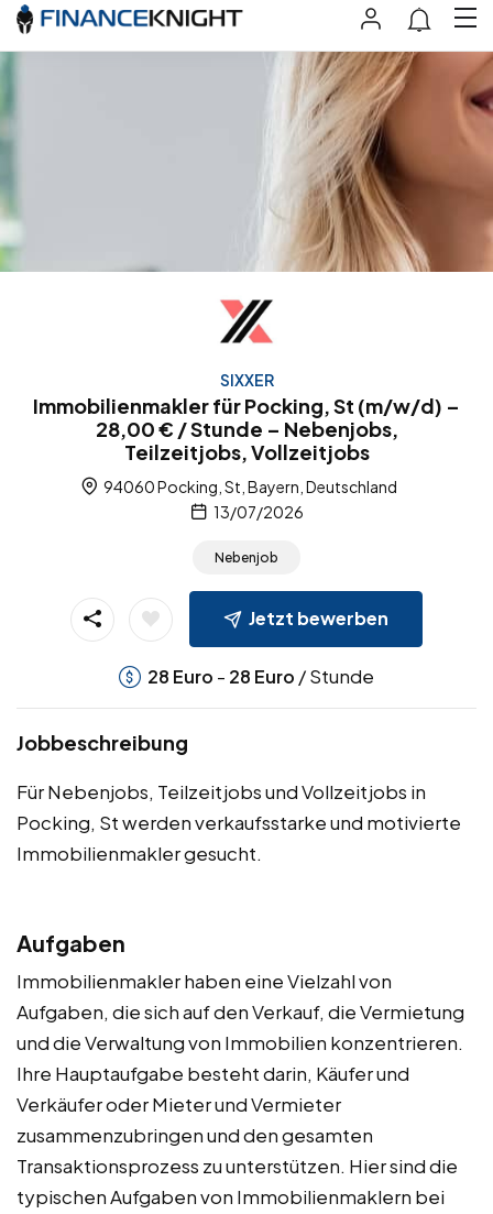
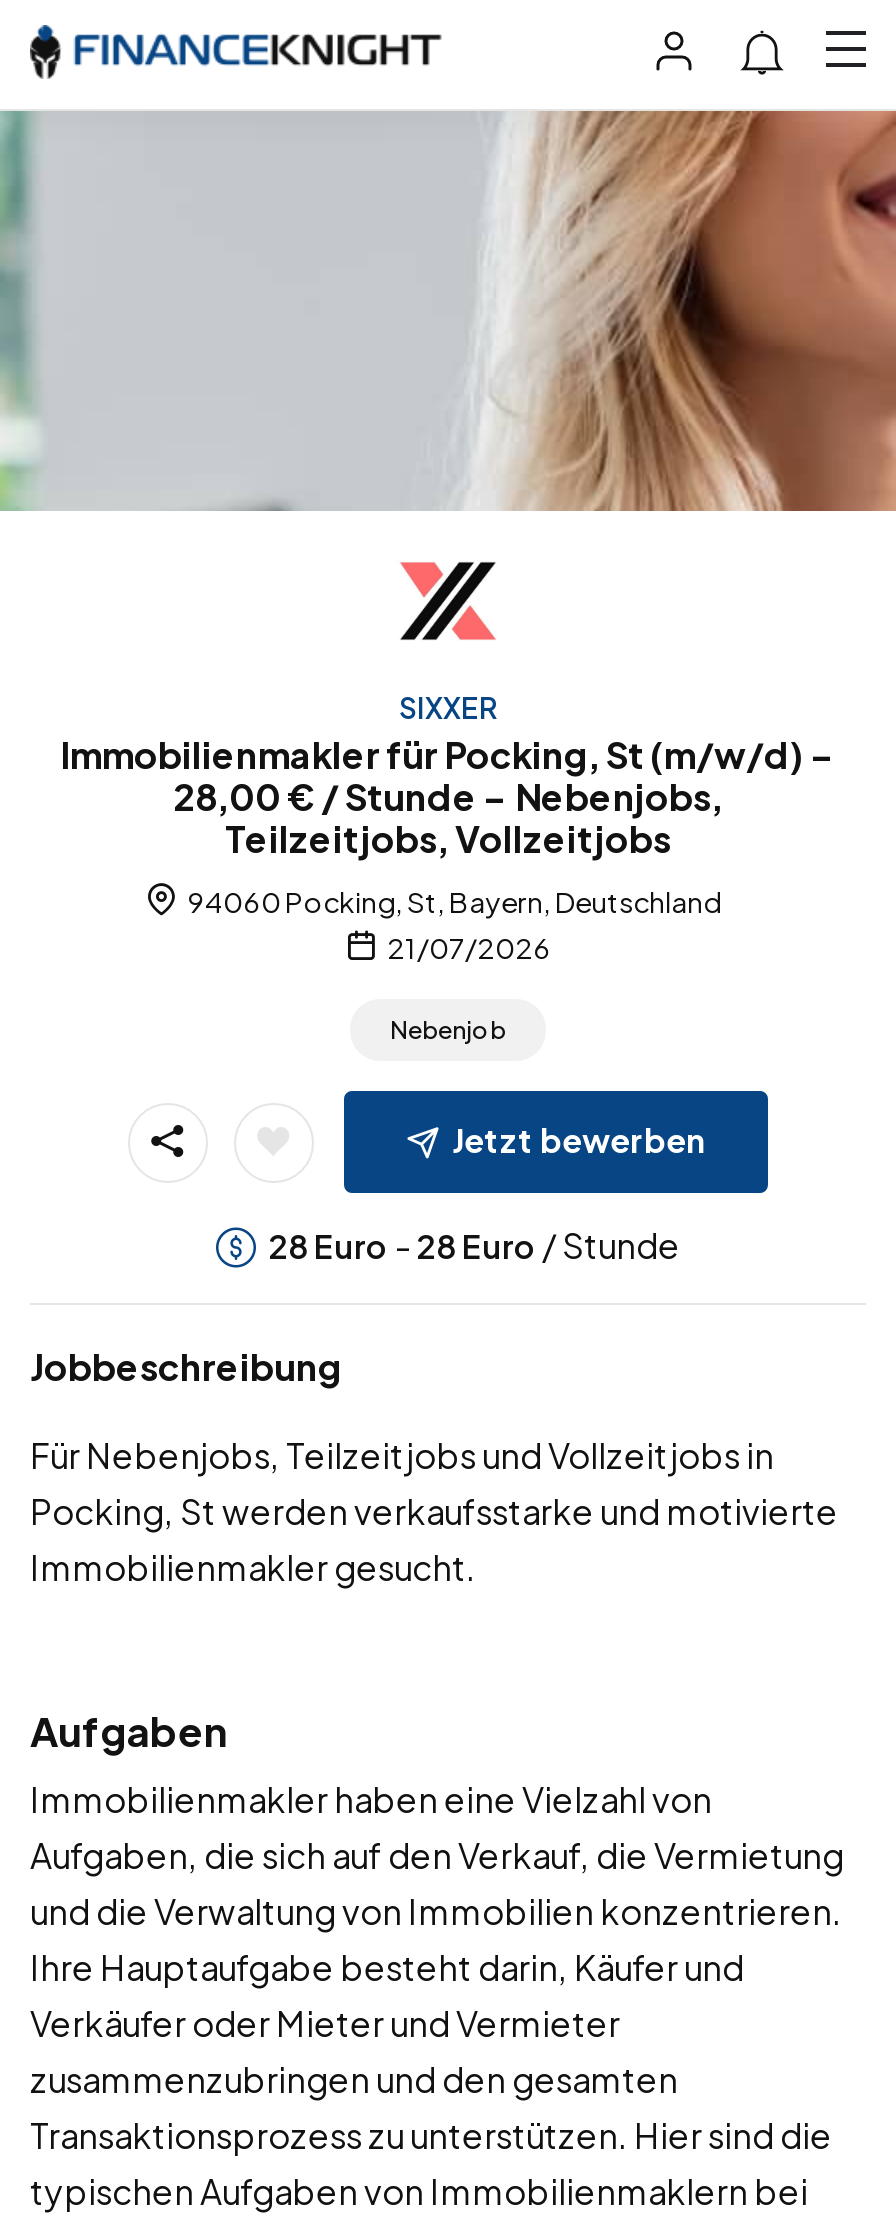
[211,502,303,522] 13/07/2026 -> [383,929,551,965] 21/07/2026

